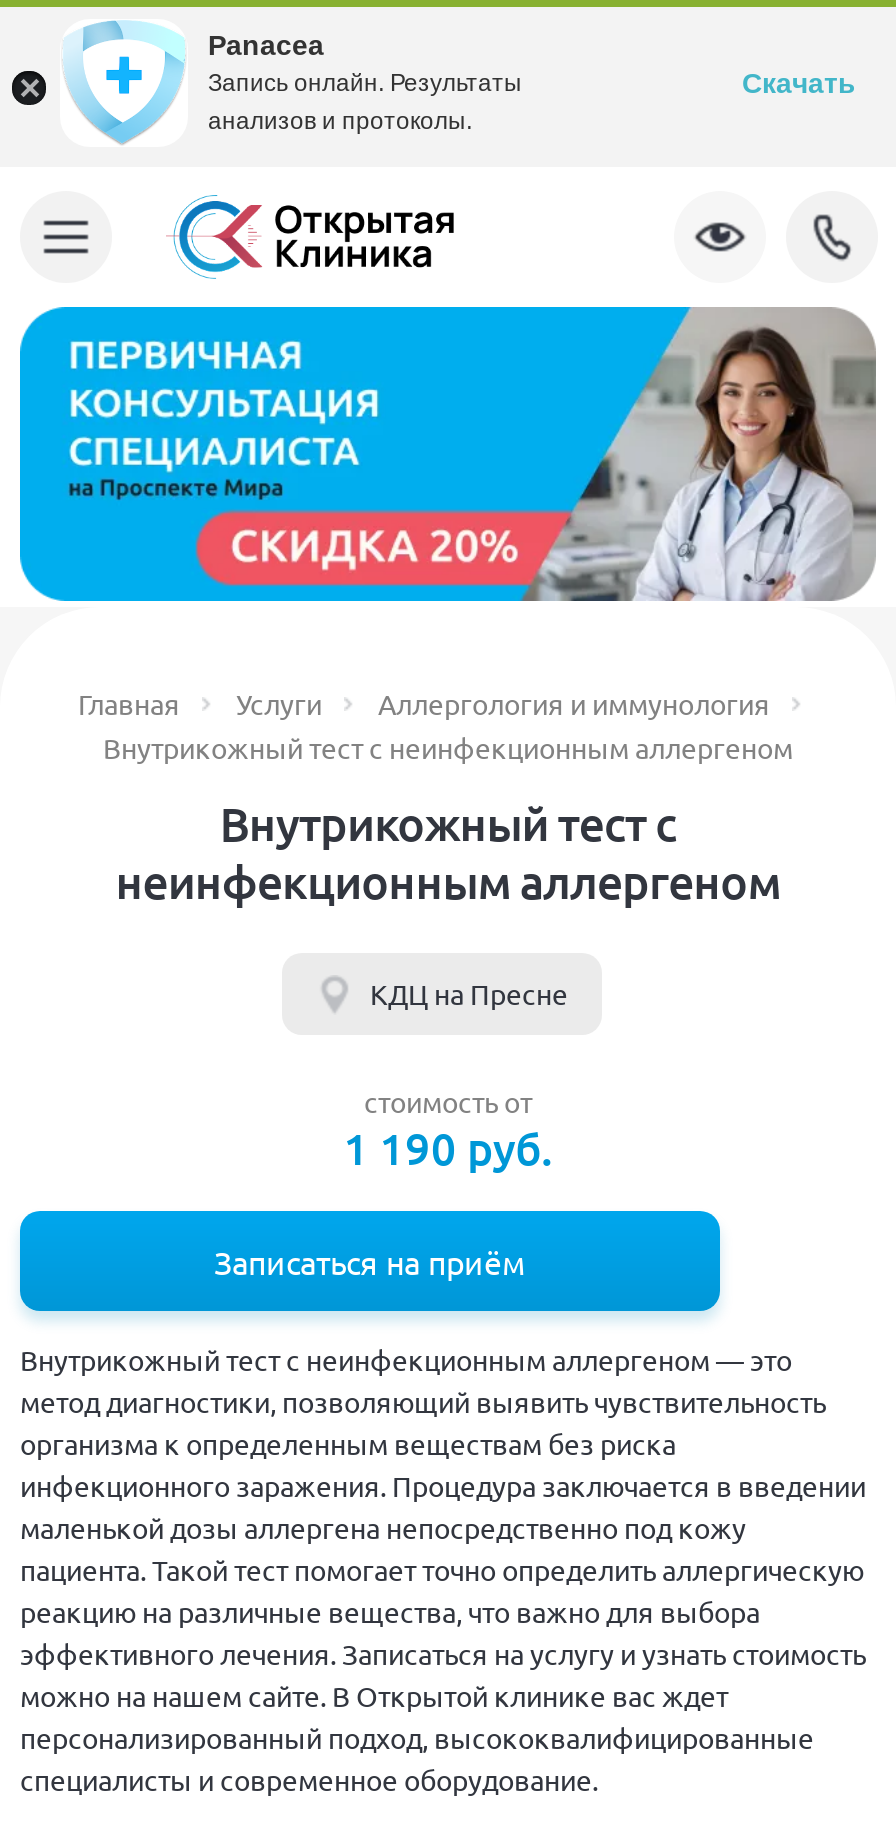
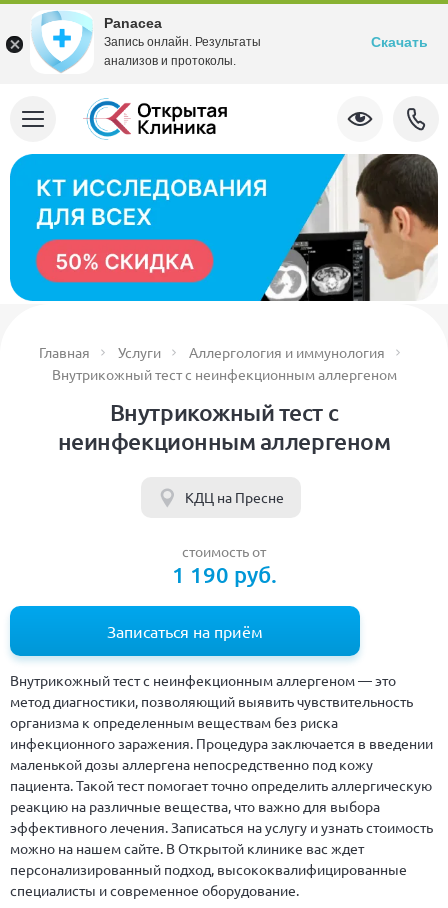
[68,307,878,603] [image] -> [35,154,438,302] [image]

